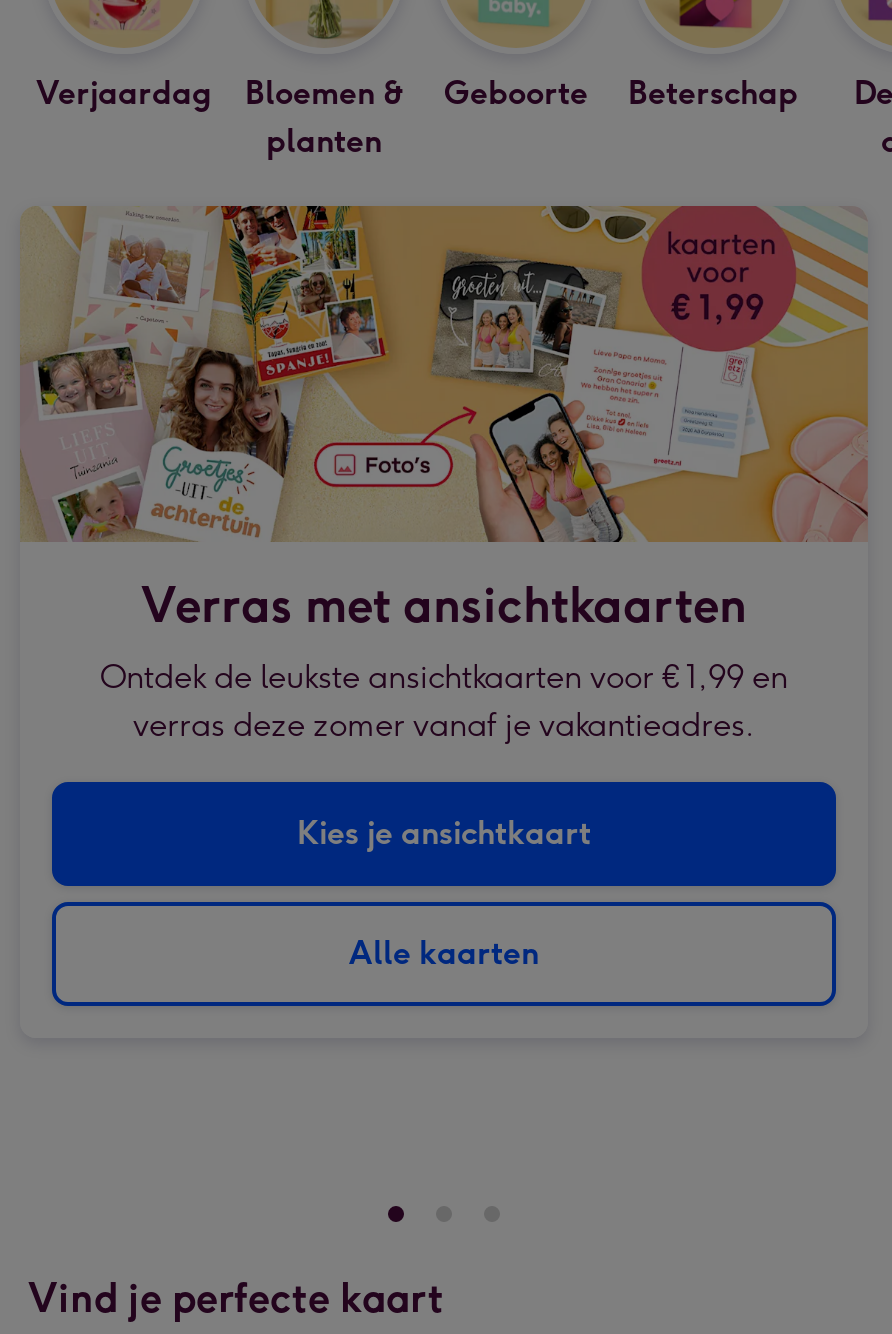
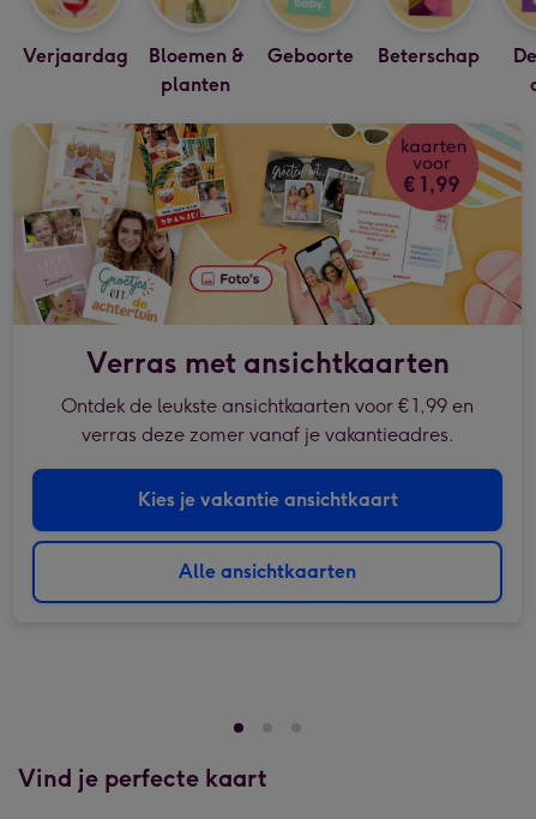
[297,814,591,852] Kies je ansichtkaart -> [137,488,398,511] Kies je vakantie ansichtkaart
[349,934,539,972] Alle kaarten -> [179,560,356,583] Alle ansichtkaarten

